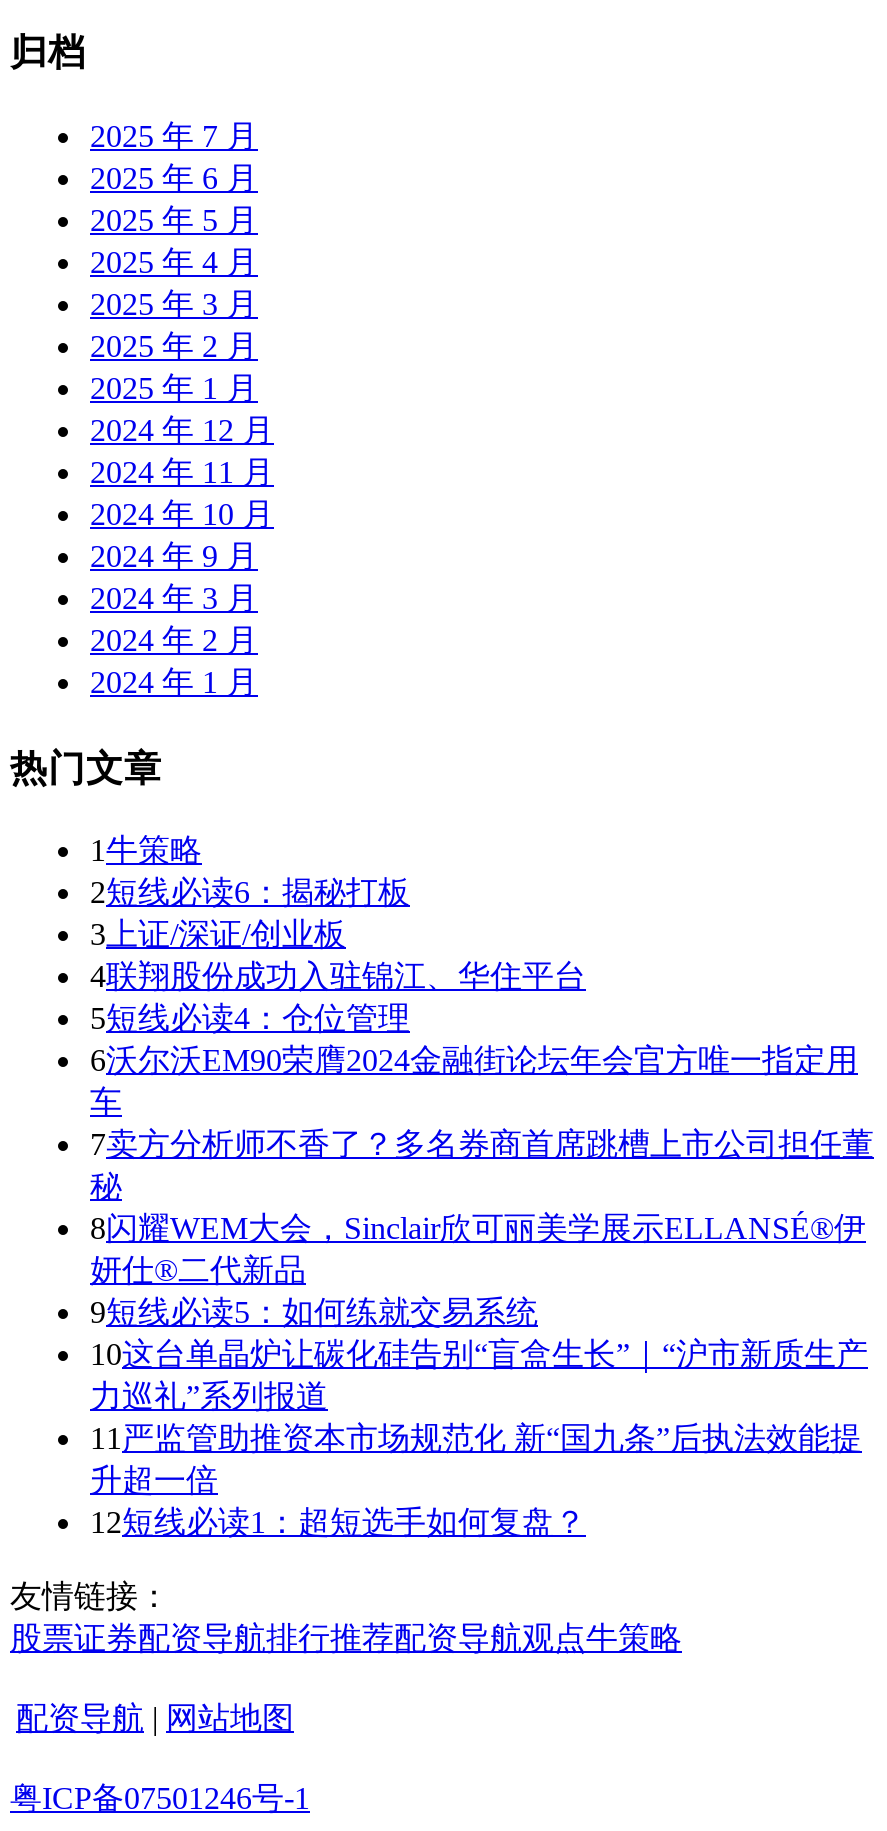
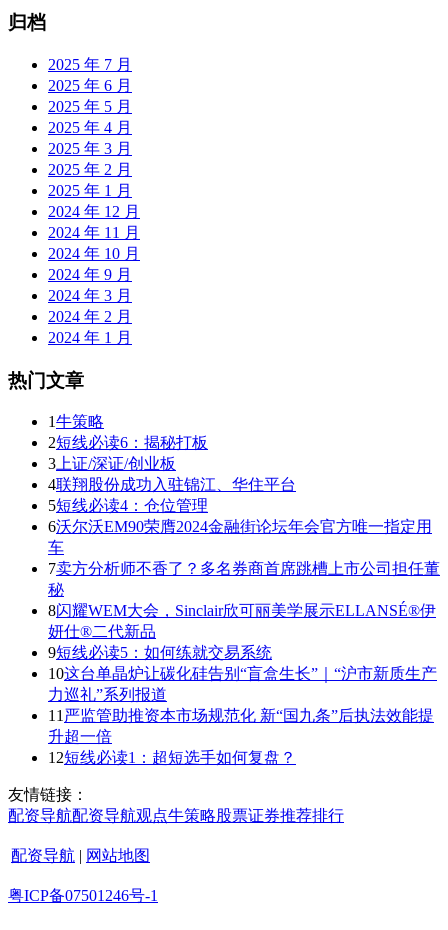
[10,1622,682,1656] 股票证券配资导航排行推荐配资导航观点牛策略 -> [8,807,344,824] 配资导航配资导航观点牛策略股票证券推荐排行

